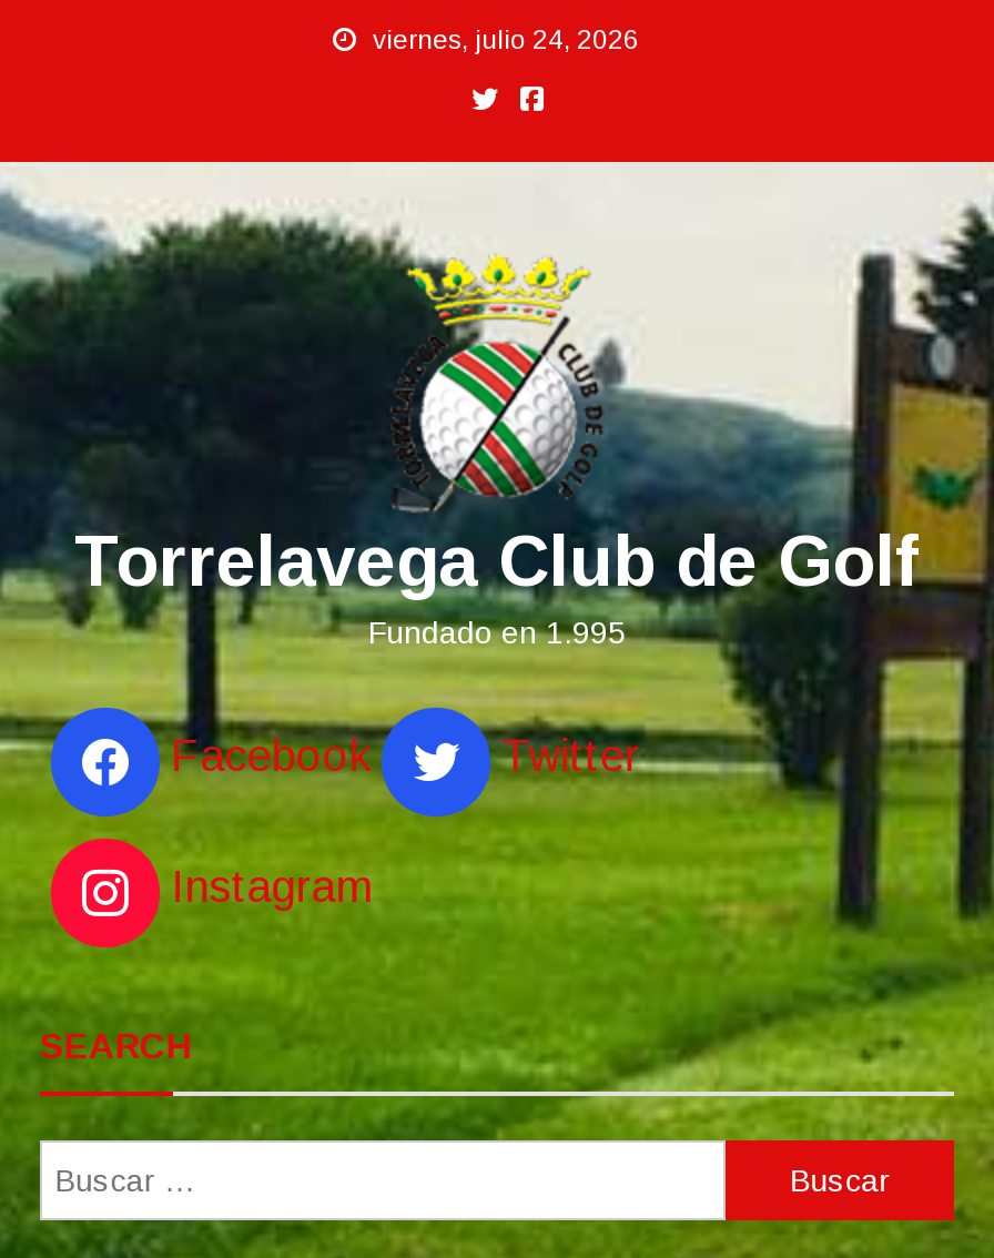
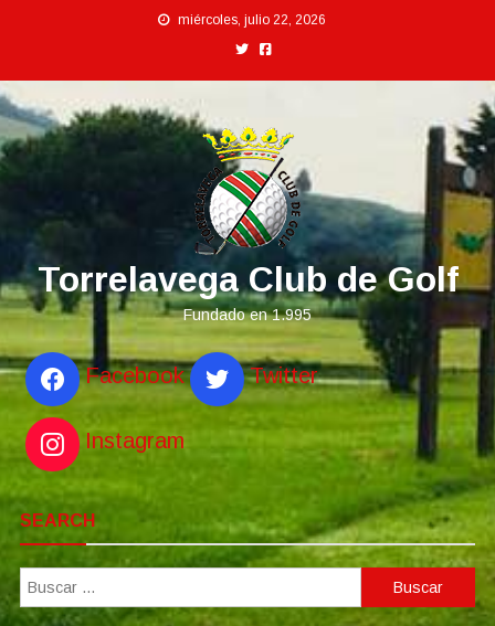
[373,24,639,55] viernes, julio 24, 2026 -> [178,12,326,28] miércoles, julio 22, 2026

